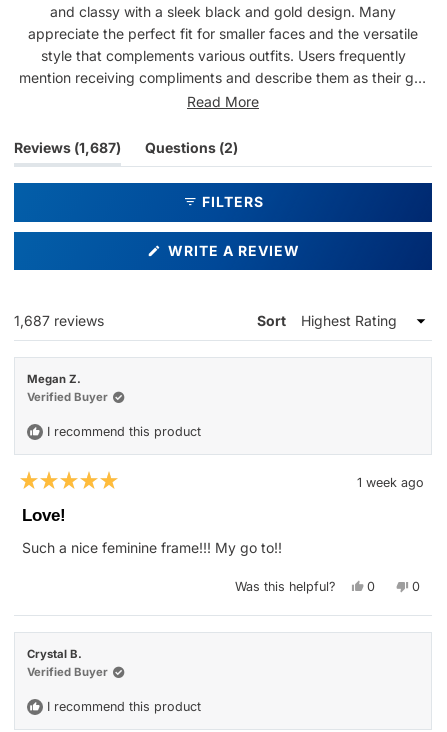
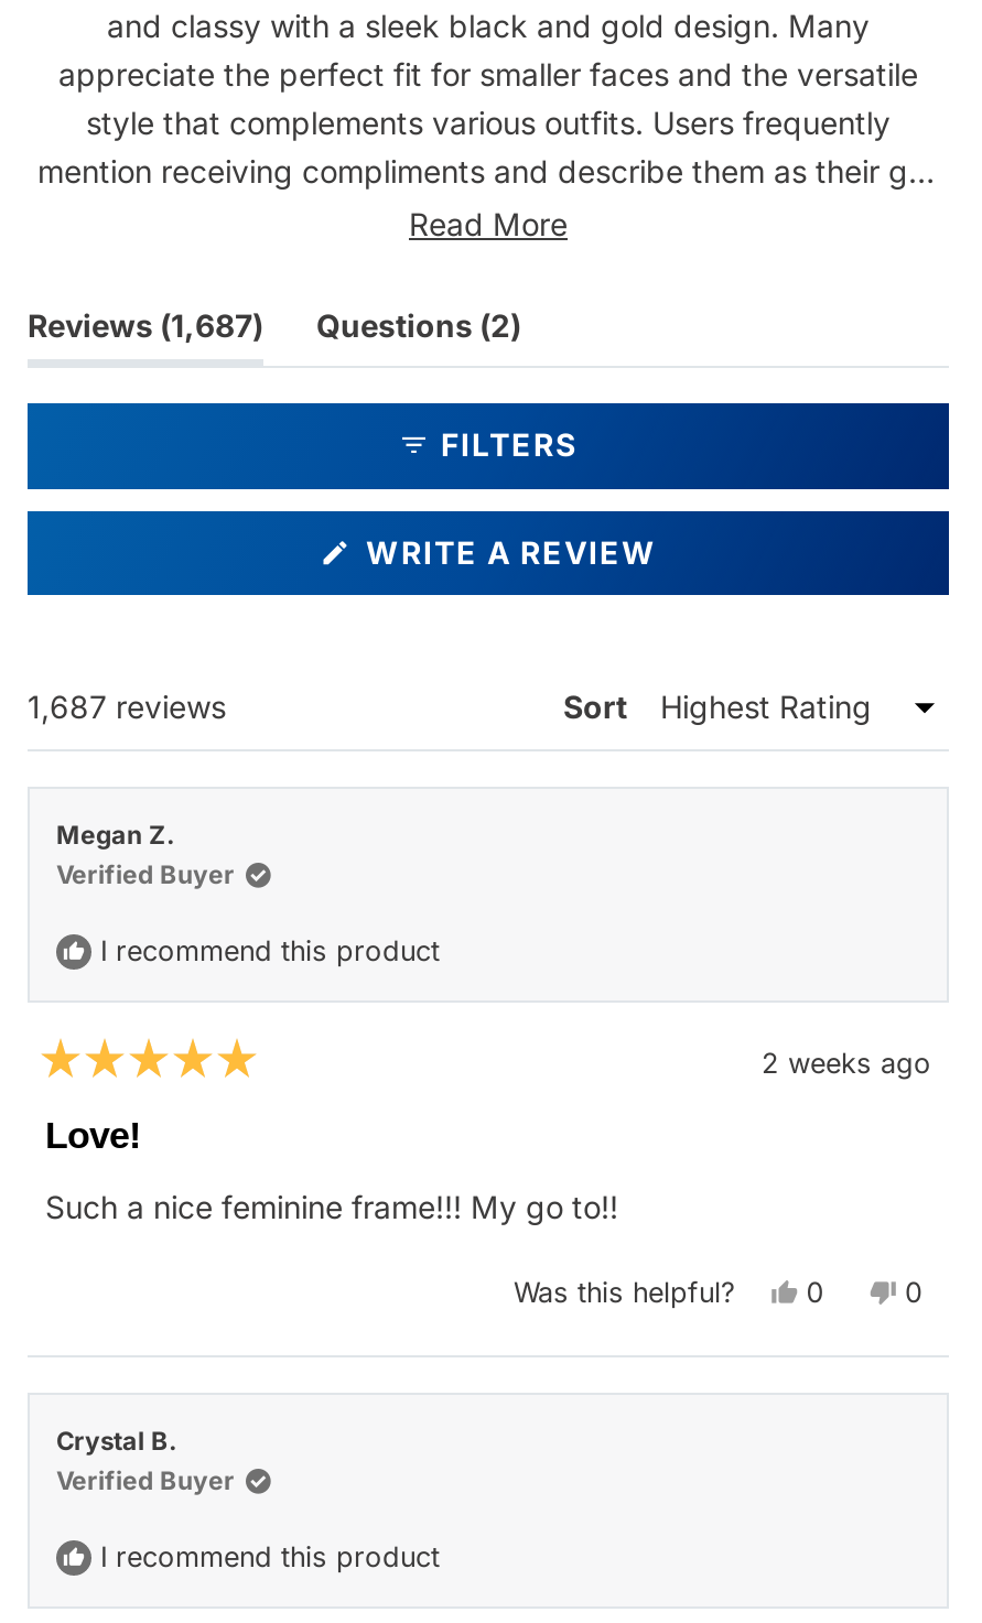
[357,475,424,490] 1 week ago -> [762,1047,931,1080] 2 weeks ago

